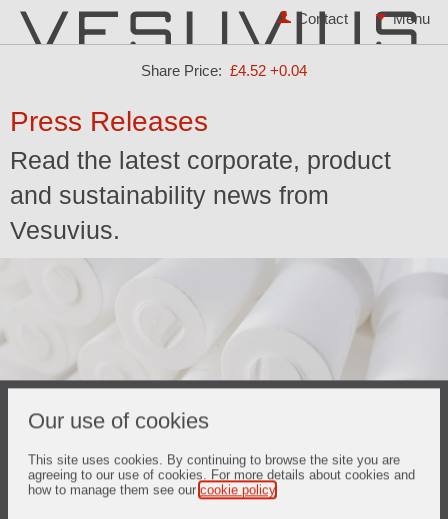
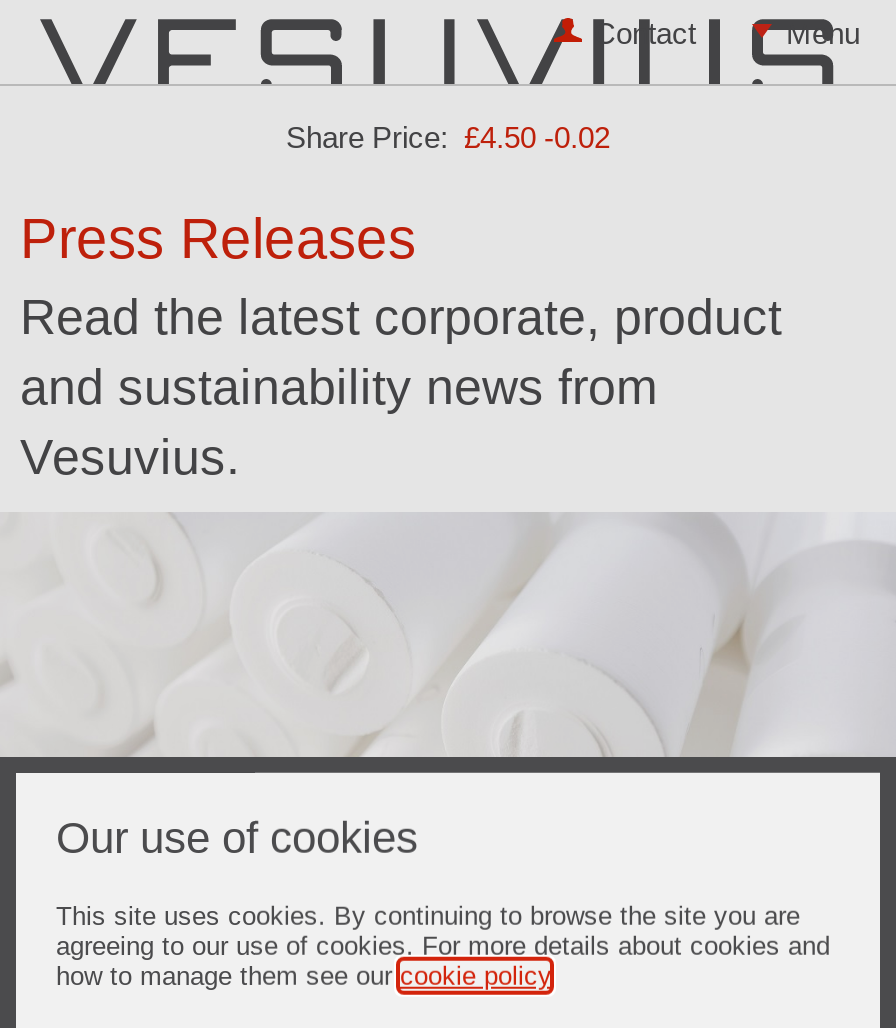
[141,62,307,79] Share Price: £4.52 +0.04 -> [286,120,610,154] Share Price: £4.50 -0.02

